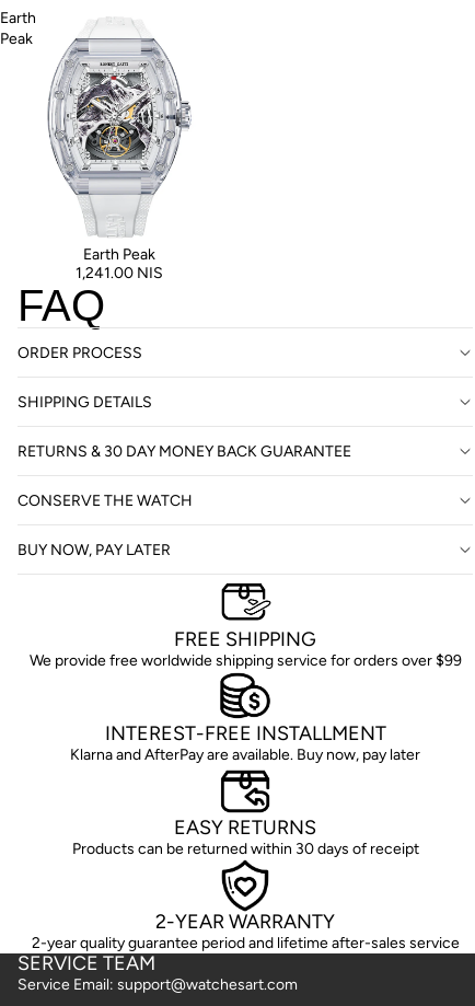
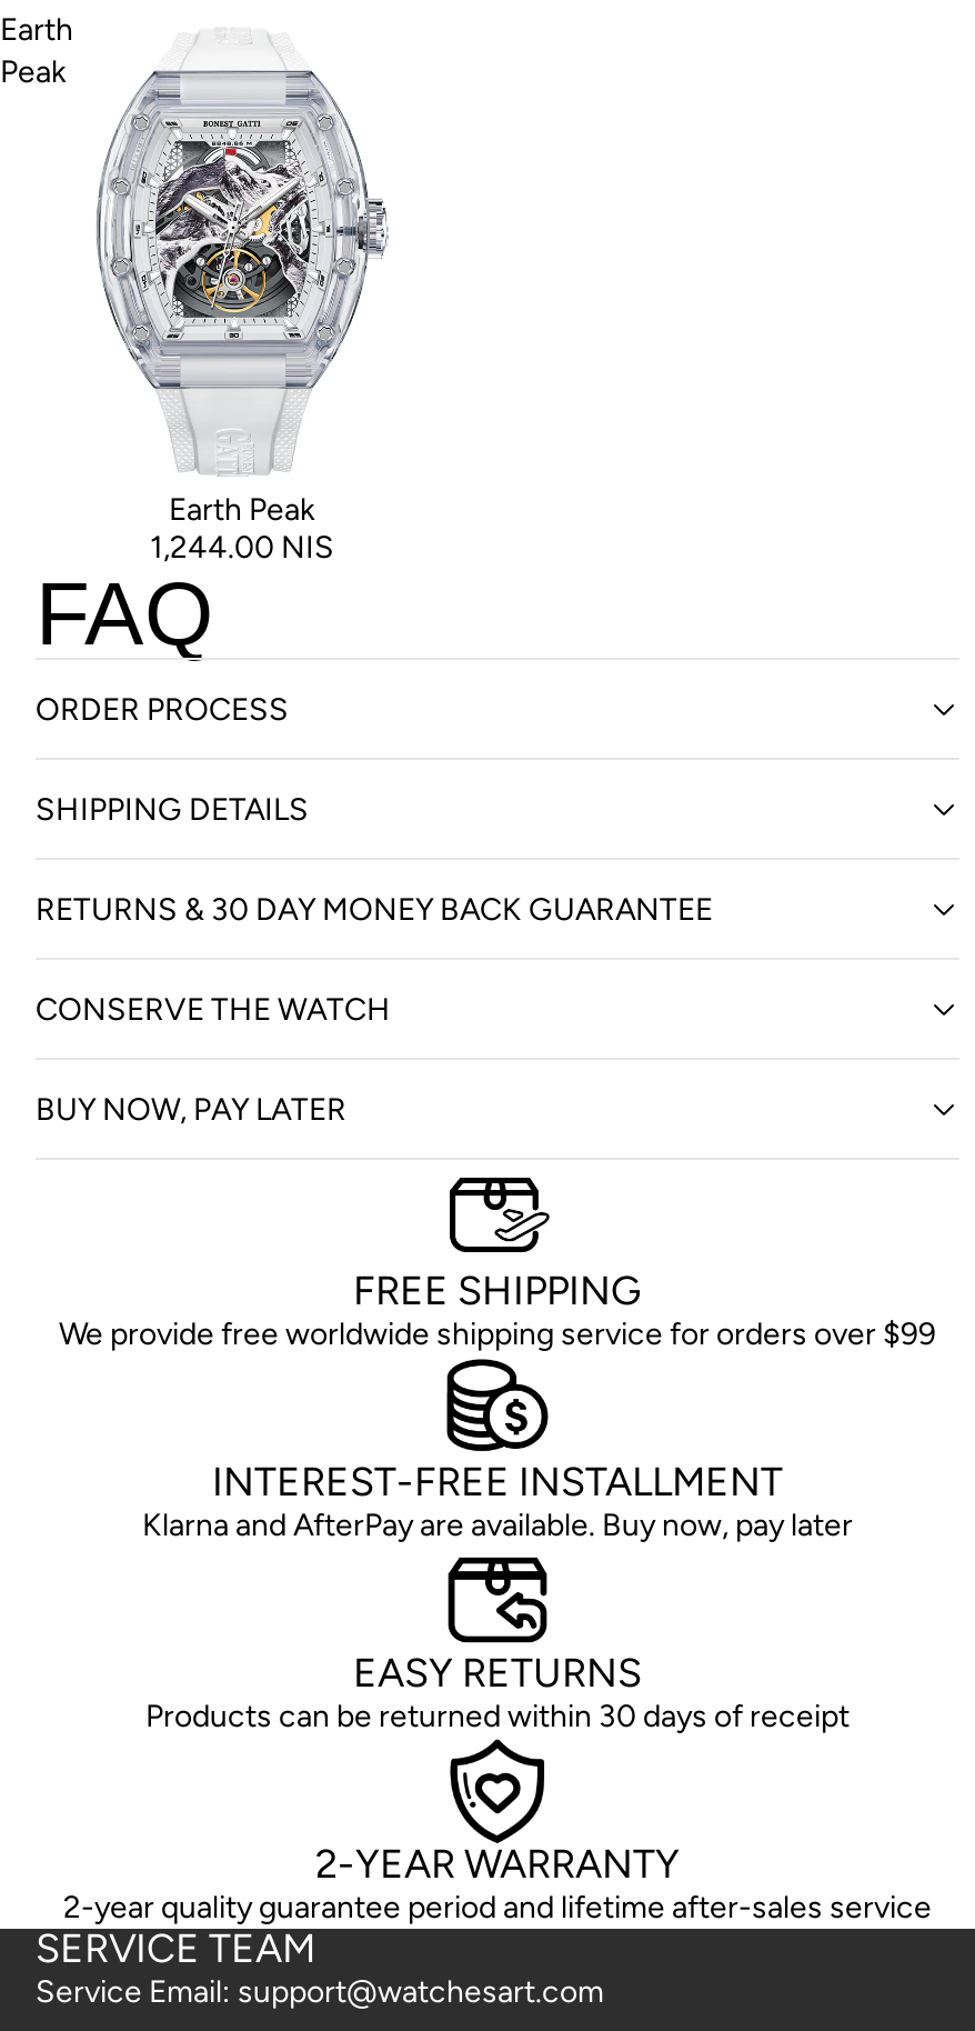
[76,264,163,282] 1,241.00 NIS -> [150,529,334,567] 1,244.00 NIS

